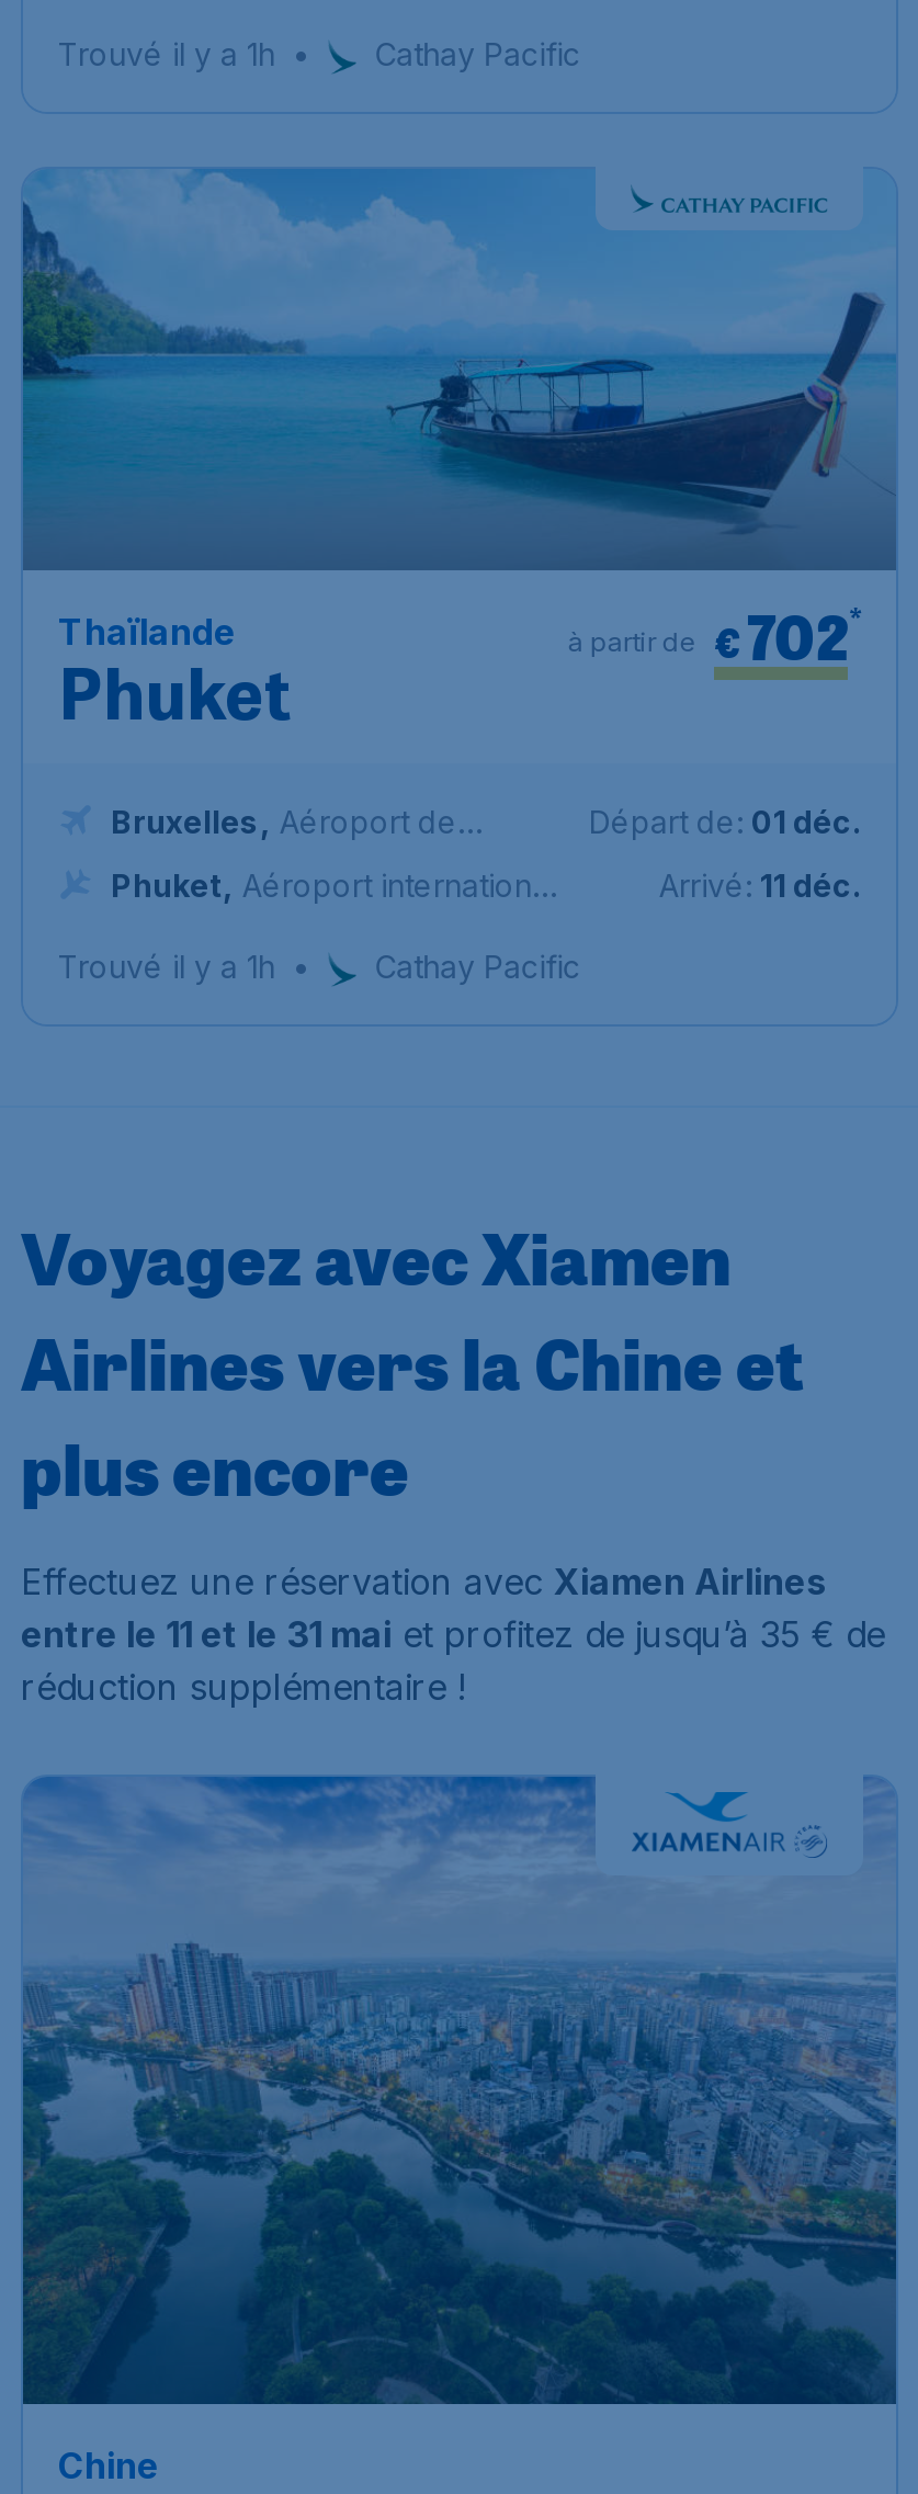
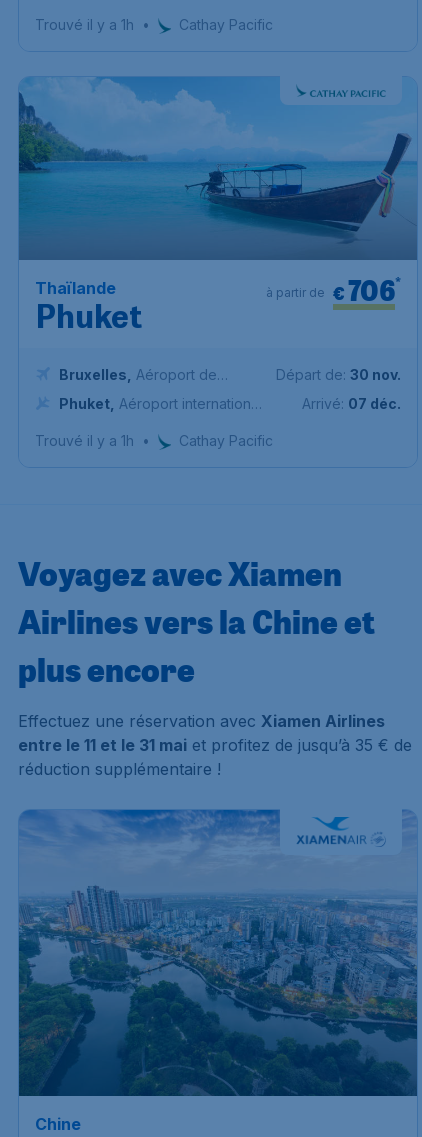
[568,592,861,678] à partir de € 702* -> [266,270,401,309] à partir de € 706*
[589,803,861,840] Départ de: 01 déc. -> [276,366,401,383] Départ de: 30 nov.
[659,866,861,904] Arrivé: 11 déc. -> [302,395,401,412] Arrivé: 07 déc.

